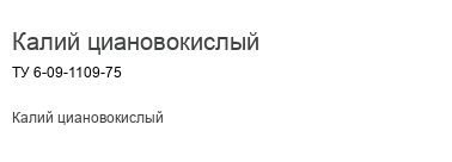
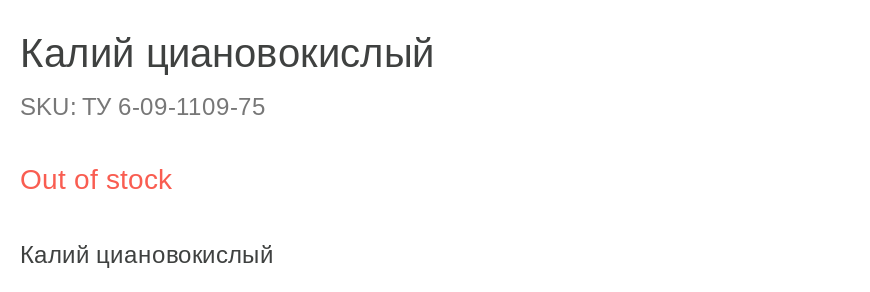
[12,63,122,81] ТУ 6-09-1109-75 -> [20,93,266,195] SKU: ТУ 6-09-1109-75 | Out of stock

